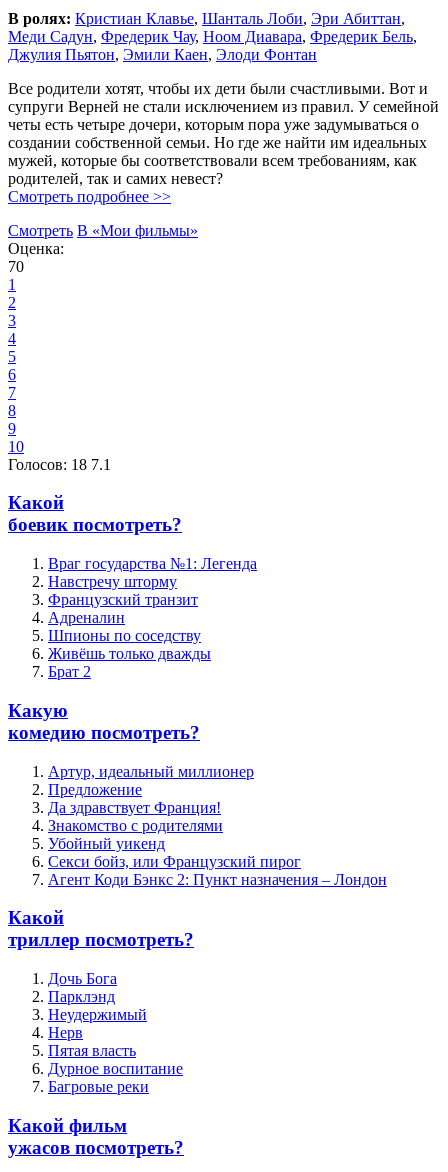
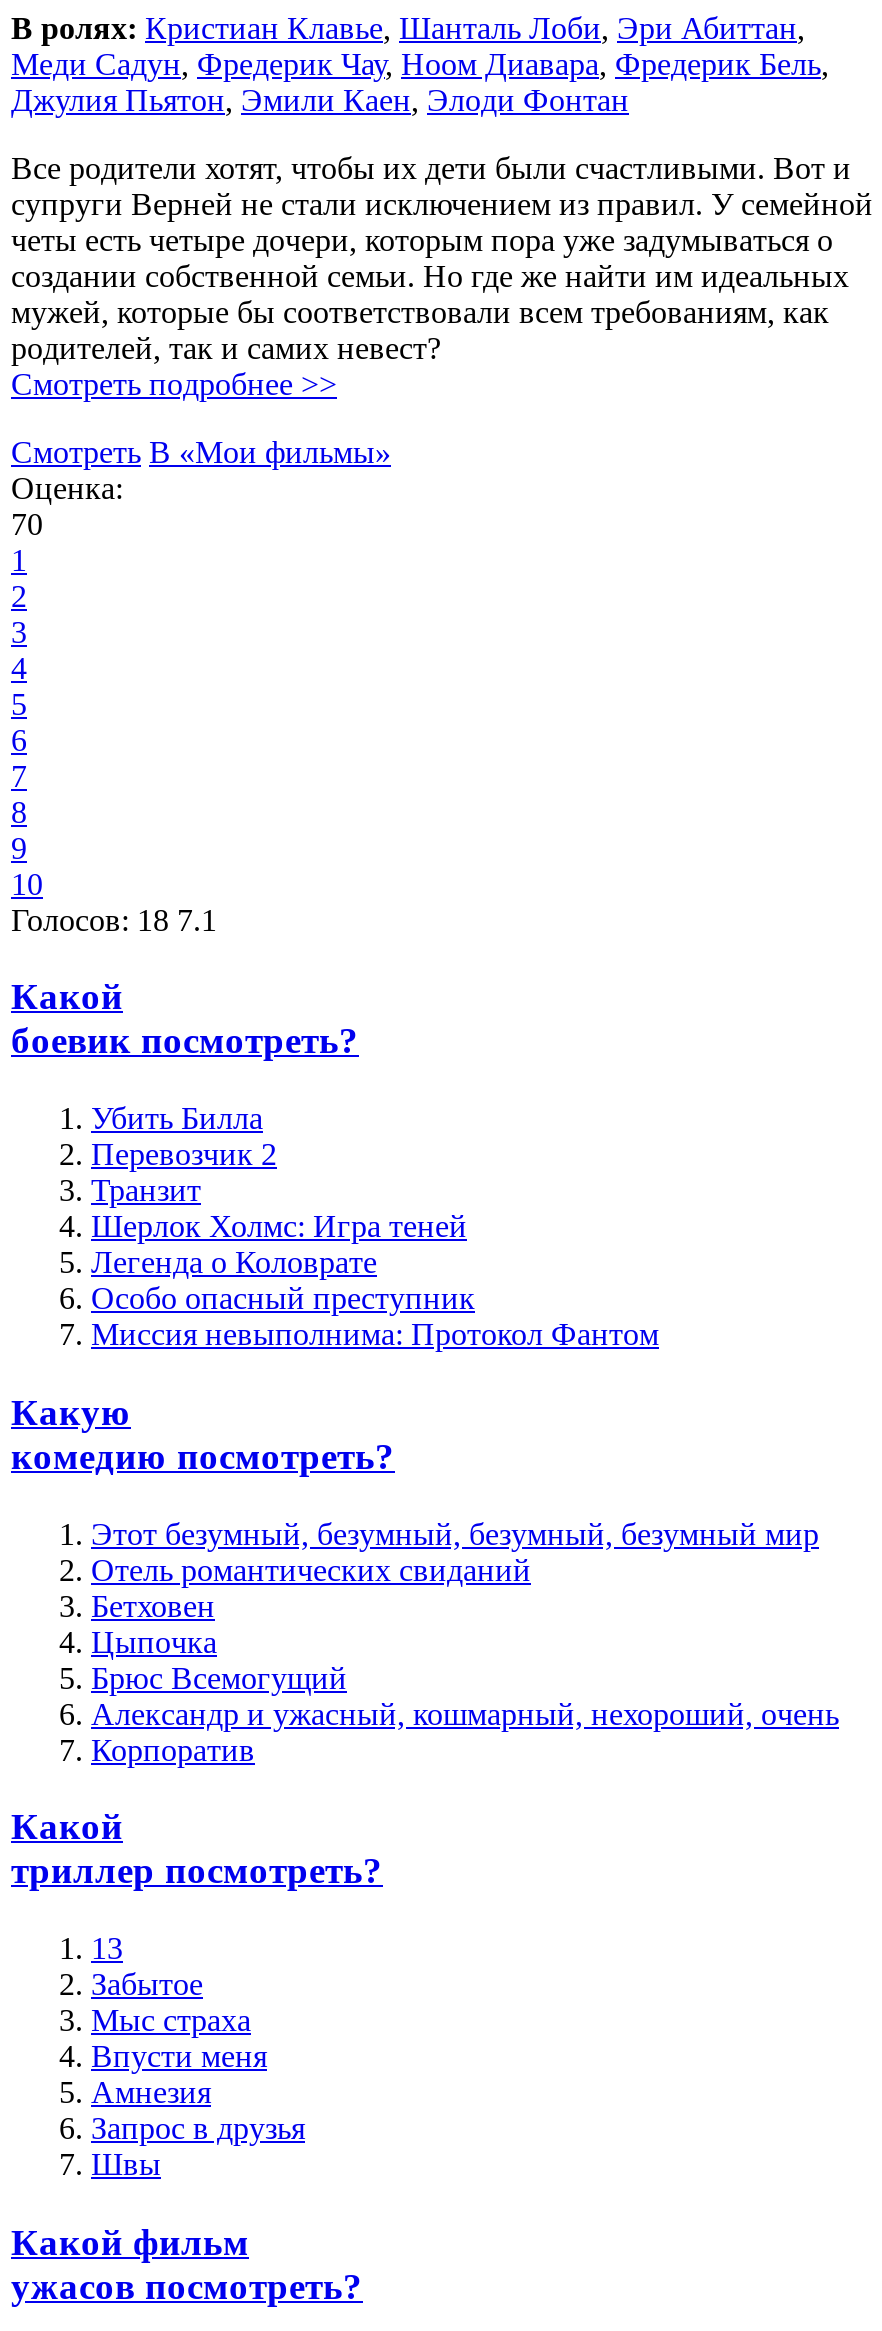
[48,555,257,680] Враг государства №1: Легенда | Навстречу шторму | Французский транзит | Адреналин | Шпионы по соседству | Живёшь только дважды | Брат 2 -> [91,1101,659,1351] Убить Билла | Перевозчик 2 | Транзит | Шерлок Холмс: Игра теней | Легенда о Коловрате | Особо опасный преступник | Миссия невыполнима: Протокол Фантом
[48,763,387,888] Артур, идеальный миллионер | Предложение | Да здравствует Франция! | Знакомство с родителями | Убойный уикенд | Секси бойз, или Французский пирог | Агент Коди Бэнкс 2: Пункт назначения – Лондон -> [91,1516,839,1766] Этот безумный, безумный, безумный, безумный мир | Отель романтических свиданий | Бетховен | Цыпочка | Брюс Всемогущий | Александр и ужасный, кошмарный, нехороший, очень | Корпоратив
[48,970,183,1095] Дочь Бога | Парклэнд | Неудержимый | Нерв | Пятая власть | Дурное воспитание | Багровые реки -> [91,1931,305,2181] 13 | Забытое | Мыс страха | Впусти меня | Амнезия | Запрос в друзья | Швы

